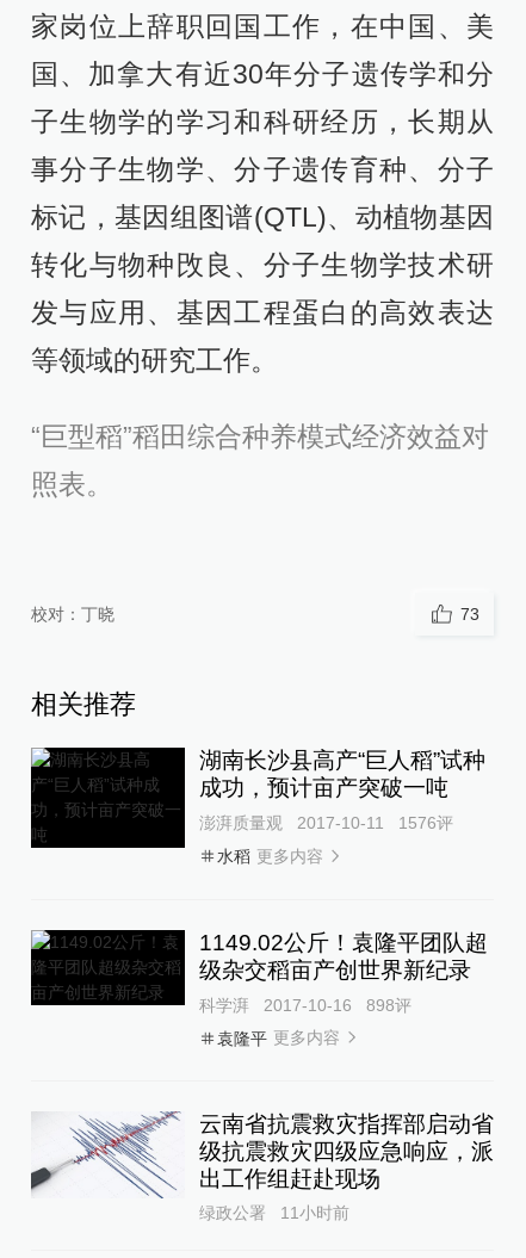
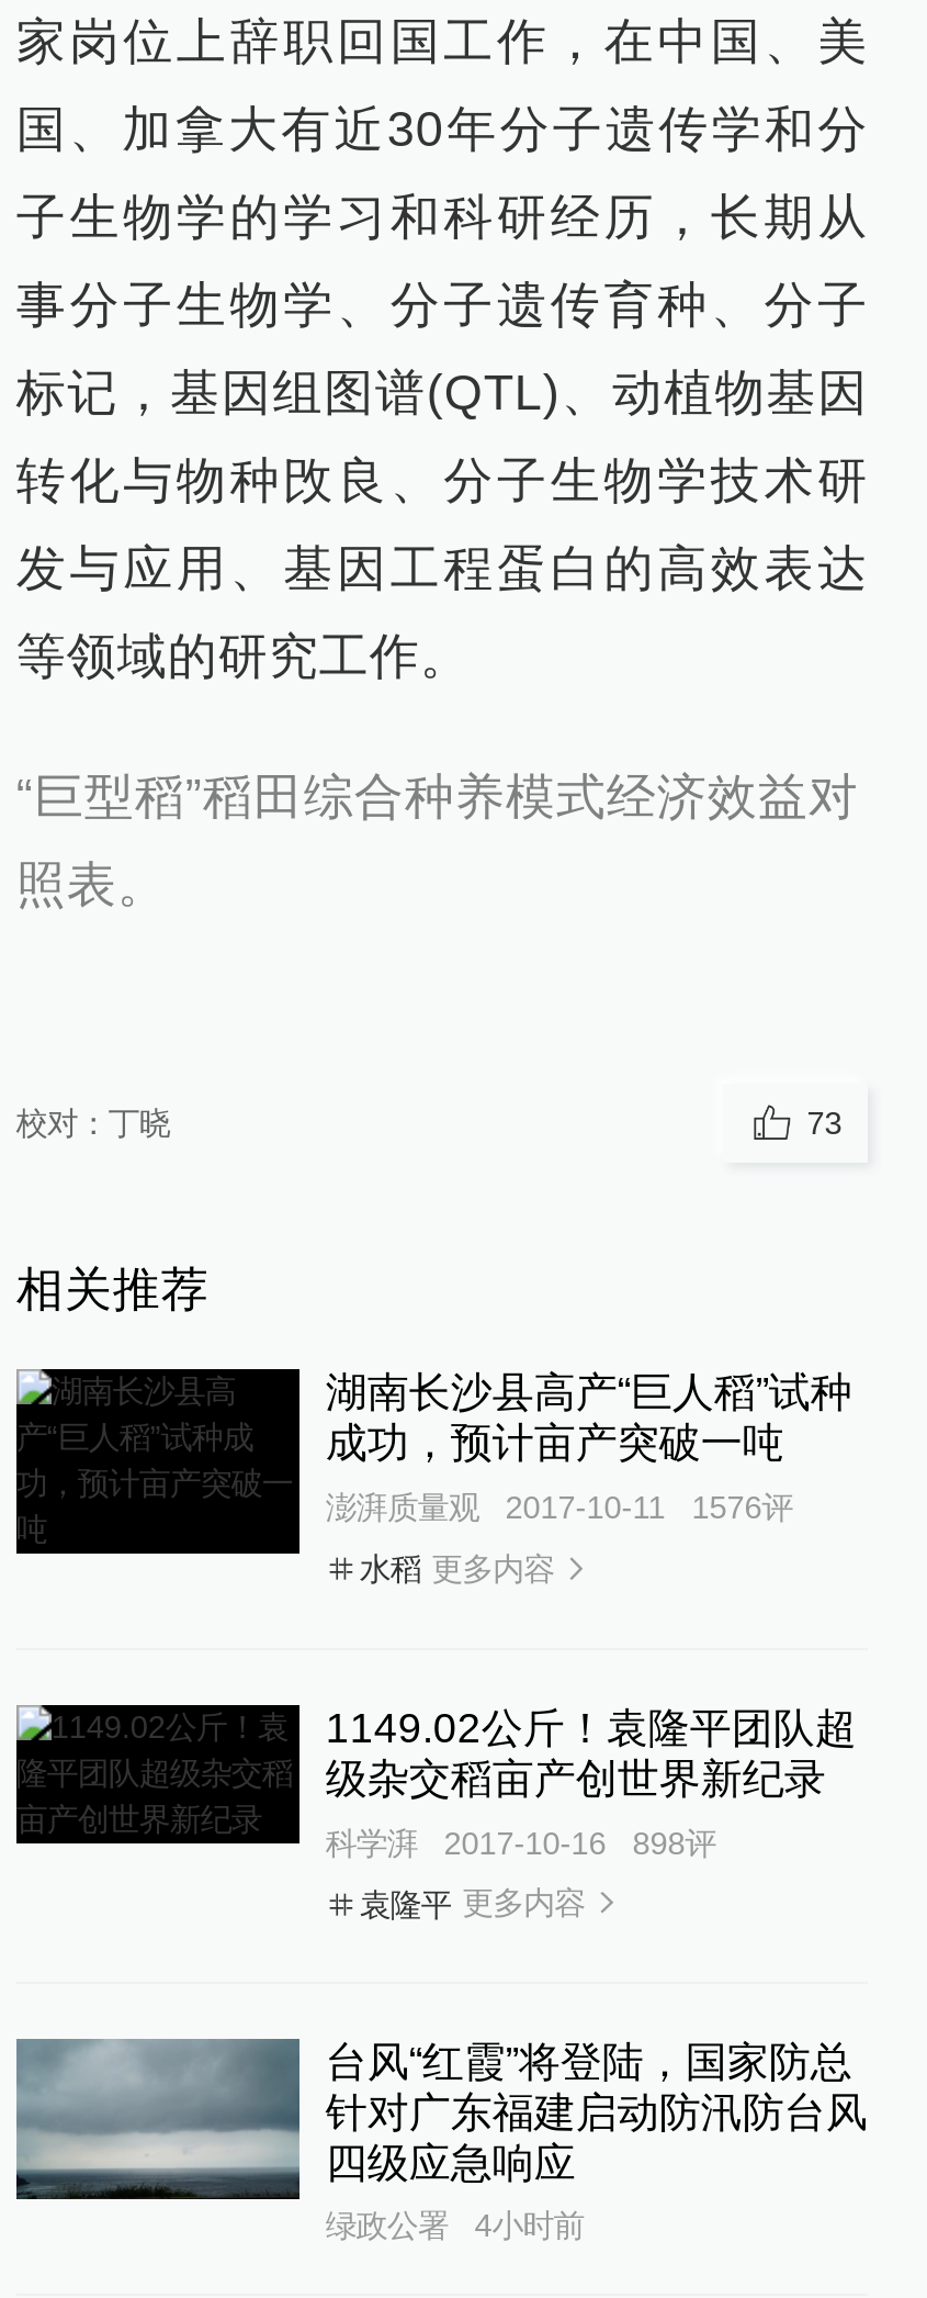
[31,1111,494,1198] [image] | 云南省抗震救灾指挥部启动省 | 级抗震救灾四级应急响应，派 | 出工作组赶赴现场 -> [14,2037,867,2201] [image] | 台风“红霞”将登陆，国家防总 | 针对广东福建启动防汛防台风 | 四级应急响应
[199,1203,349,1222] 绿政公署 11小时前 -> [325,2208,584,2243] 绿政公署 4小时前

